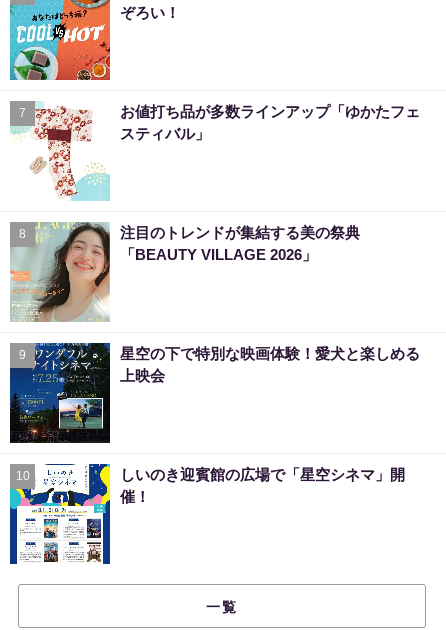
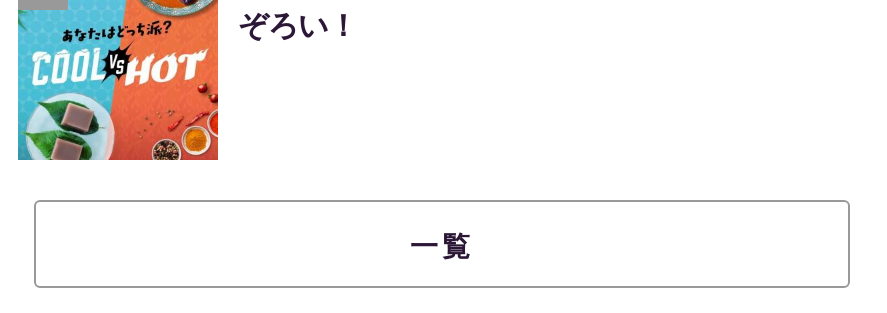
[11,102,420,201] [image] | 7 | お値打ち品が多数ラインアップ「ゆかたフェ | スティバル」 -> none
[10,221,360,323] [image] | 8 | 注目のトレンドが集結する美の祭典 | 「BEAUTY VILLAGE 2026」 -> none
[9,342,420,444] [image] | 9 | 星空の下で特別な映画体験！愛犬と楽しめる | 上映会 -> none
[9,463,405,565] [image] | 10 | しいのき迎賓館の広場で「星空シネマ」開 | 催！ -> none

